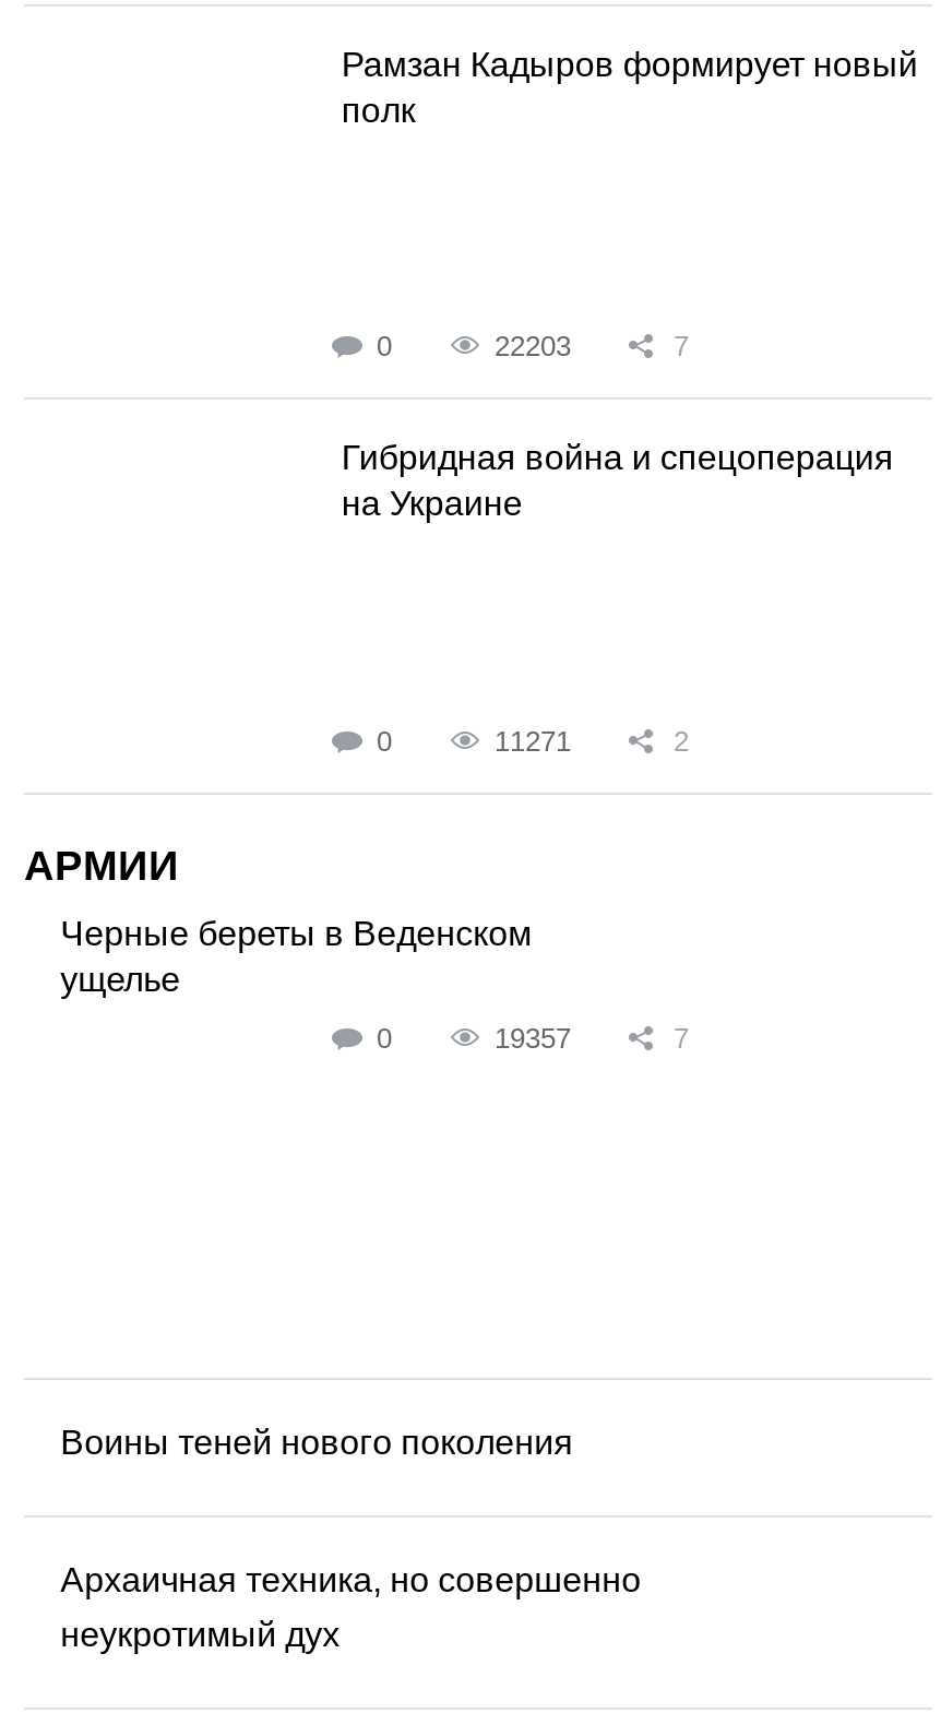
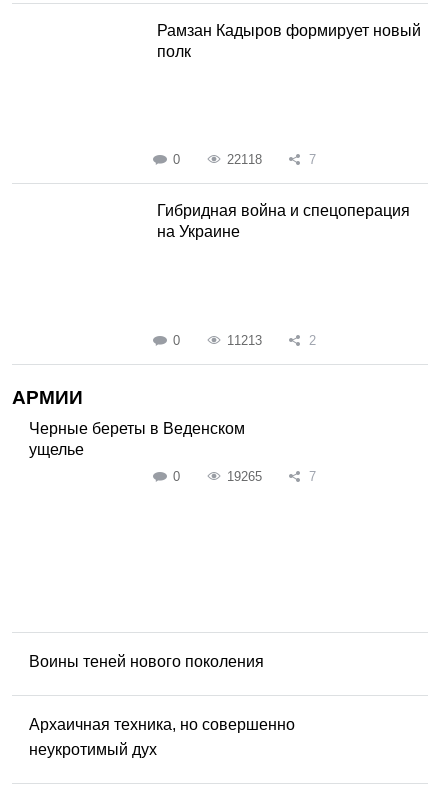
[494,330,571,363] 22203 -> [227,152,262,167] 22118
[494,725,571,757] 11271 -> [227,333,262,348] 11213
[494,1021,571,1054] 19357 -> [227,469,262,484] 19265

